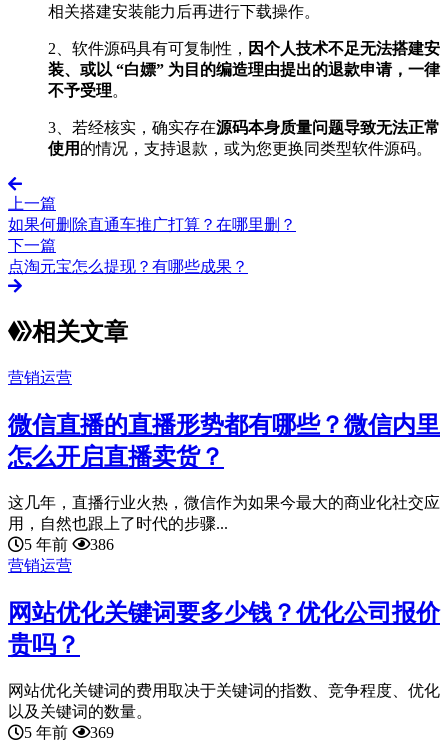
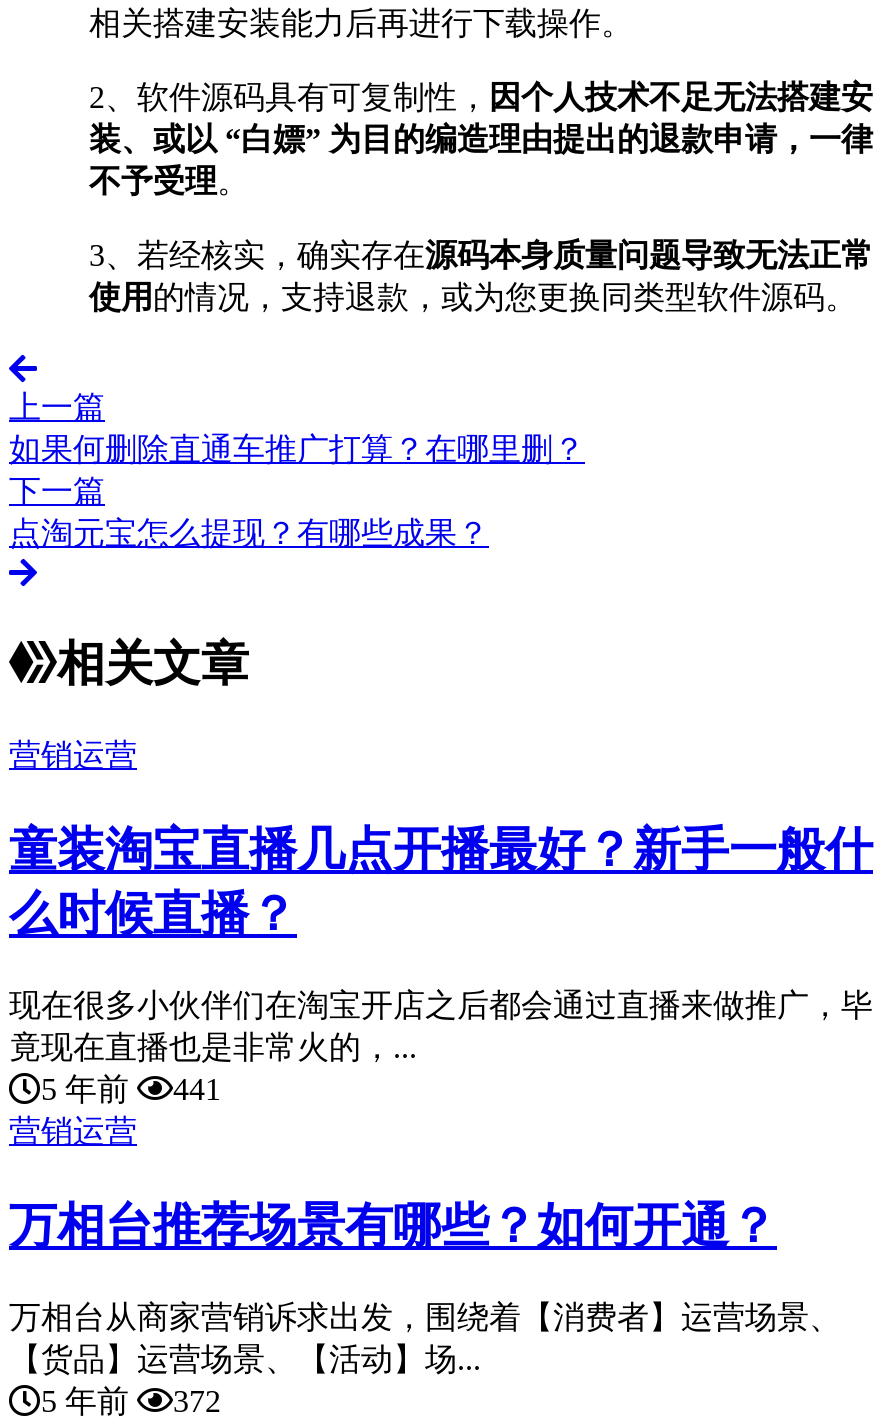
[8,412,440,470] 微信直播的直播形势都有哪些？微信内里 | 怎么开启直播卖货？ -> [9,824,873,940] 童装淘宝直播几点开播最好？新手一般什 | 么时候直播？
[8,494,440,532] 这几年，直播行业火热，微信作为如果今最大的商业化社交应 | 用，自然也跟上了时代的步骤... -> [9,988,873,1064] 现在很多小伙伴们在淘宝开店之后都会通过直播来做推广，毕 | 竟现在直播也是非常火的，...
[24,536,114,553] 5 年前 386 -> [41,1072,221,1106] 5 年前 441
[8,600,440,658] 网站优化关键词要多少钱？优化公司报价 | 贵吗？ -> [9,1200,777,1252] 万相台推荐场景有哪些？如何开通？
[8,682,440,720] 网站优化关键词的费用取决于关键词的指数、竞争程度、优化 | 以及关键词的数量。 -> [9,1300,841,1376] 万相台从商家营销诉求出发，围绕着【消费者】运营场景、 | 【货品】运营场景、【活动】场...
[24,724,114,741] 5 年前 369 -> [41,1384,221,1418] 5 年前 372

